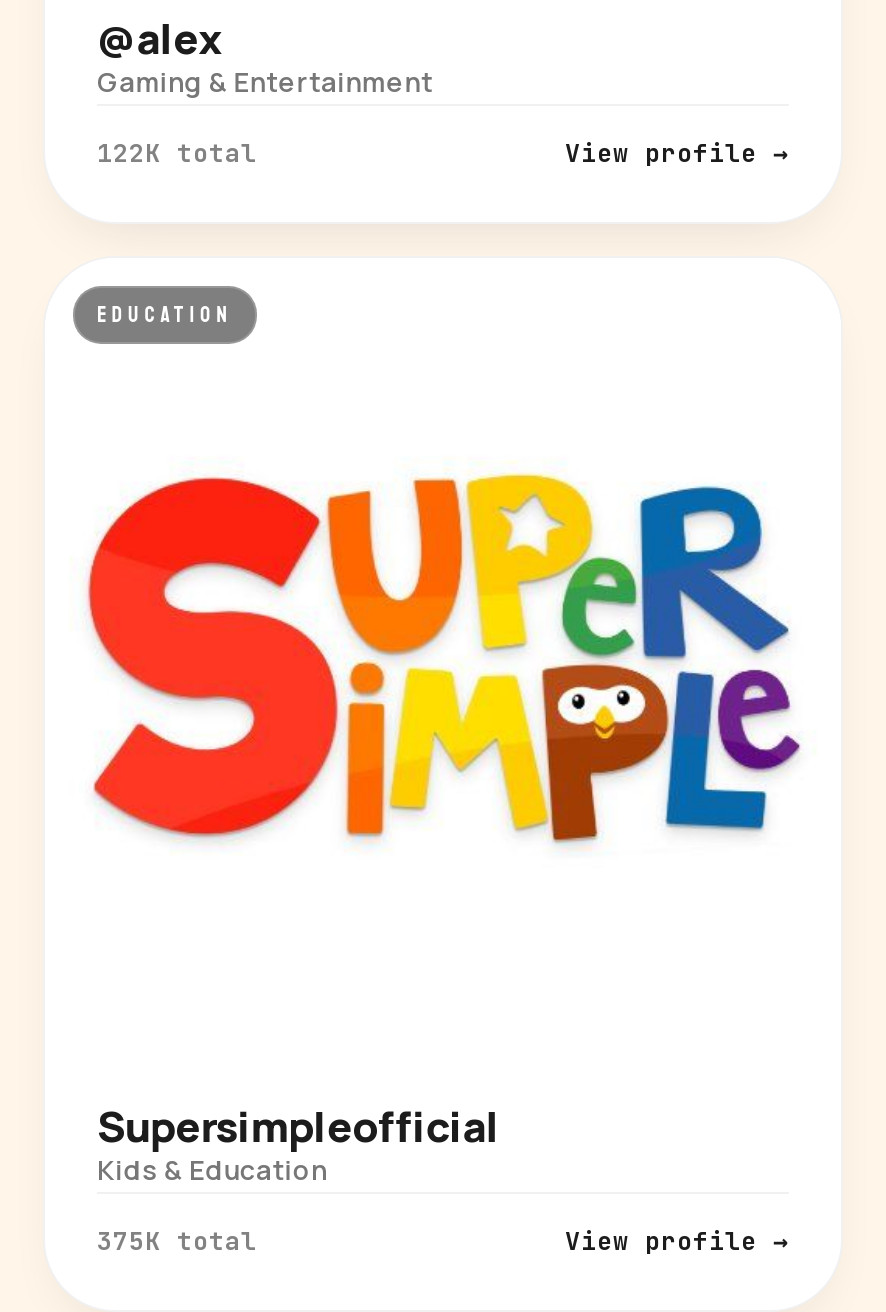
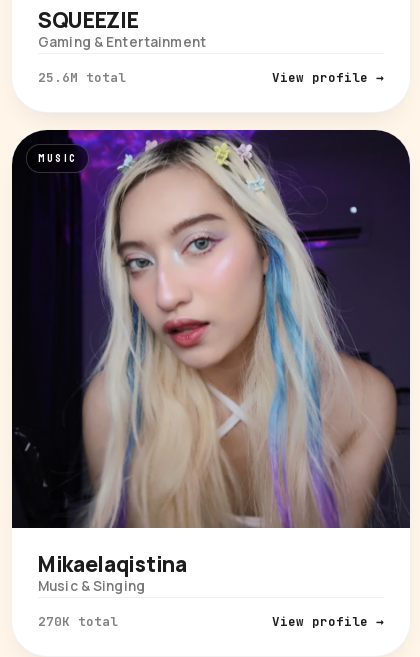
[97,10,222,66] @alex -> [38,6,138,34] SQUEEZIE
[97,136,257,170] 122K total -> [38,69,126,86] 25.6M total
[45,258,841,1054] [image] | EDUCATION -> [11,129,411,529] [image] | MUSIC
[97,1098,499,1188] Supersimpleofficial | Kids & Education -> [38,550,187,595] Mikaelaqistina | Music & Singing
[97,1224,257,1258] 375K total -> [38,613,118,630] 270K total

